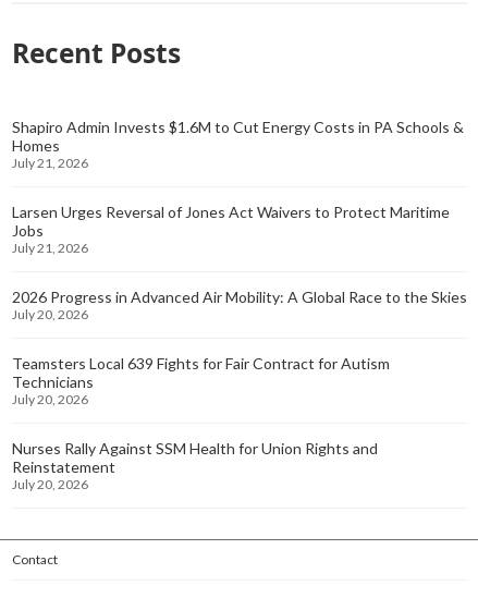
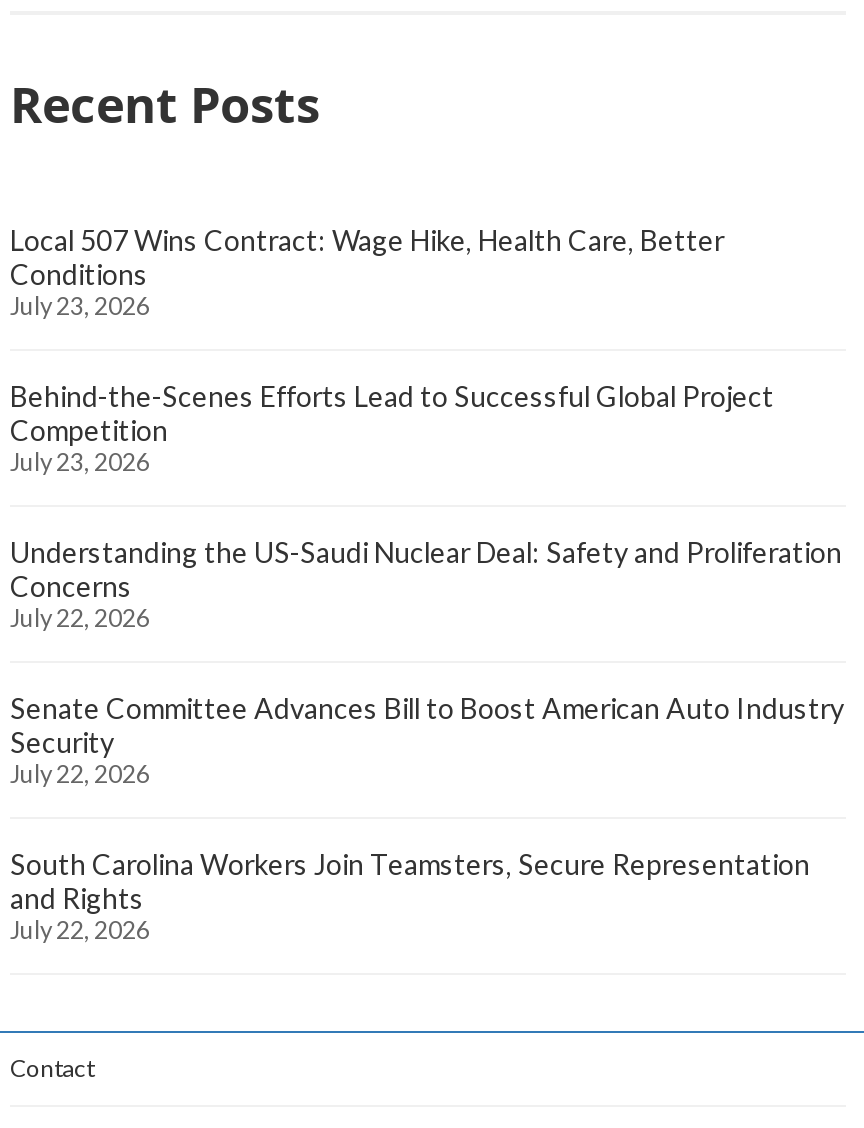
[12,118,464,171] Shapiro Admin Invests $1.6M to Cut Energy Costs in PA Schools & | Homes | July 21, 2026 -> [10,223,724,321] Local 507 Wins Contract: Wage Hike, Health Care, Better | Conditions | July 23, 2026
[12,203,450,256] Larsen Urges Reversal of Jones Act Waivers to Protect Maritime | Jobs | July 21, 2026 -> [10,379,774,477] Behind-the-Scenes Efforts Lead to Successful Global Project | Competition | July 23, 2026
[12,288,467,323] 2026 Progress in Advanced Air Mobility: A Global Race to the Skies | July 20, 2026 -> [10,535,842,633] Understanding the US-Saudi Nuclear Deal: Safety and Proliferation | Concerns | July 22, 2026
[12,354,390,407] Teamsters Local 639 Fights for Fair Contract for Autism | Technicians | July 20, 2026 -> [10,691,844,789] Senate Committee Advances Bill to Boost American Auto Industry | Security | July 22, 2026
[12,439,378,492] Nurses Rally Against SSM Health for Union Rights and | Reinstatement | July 20, 2026 -> [10,847,810,945] South Carolina Workers Join Teamsters, Secure Representation | and Rights | July 22, 2026

